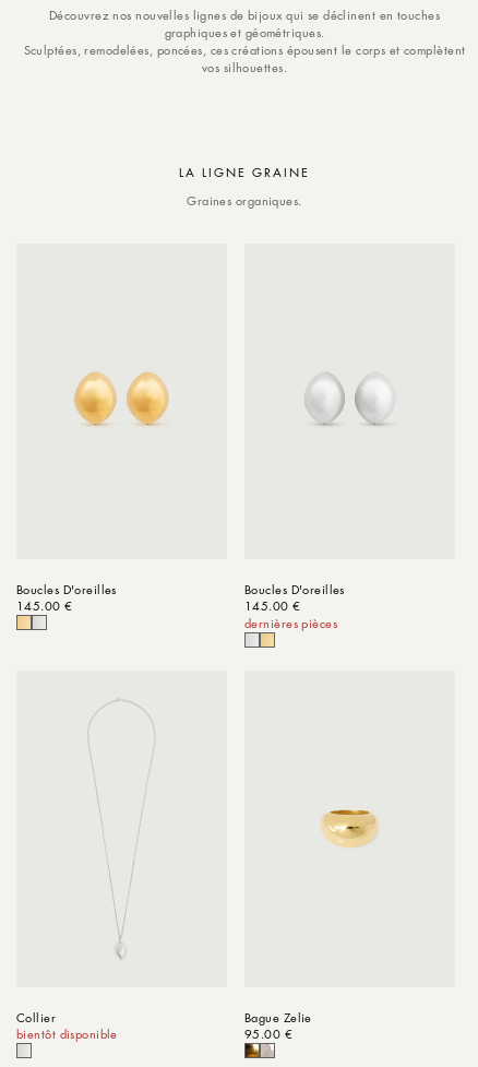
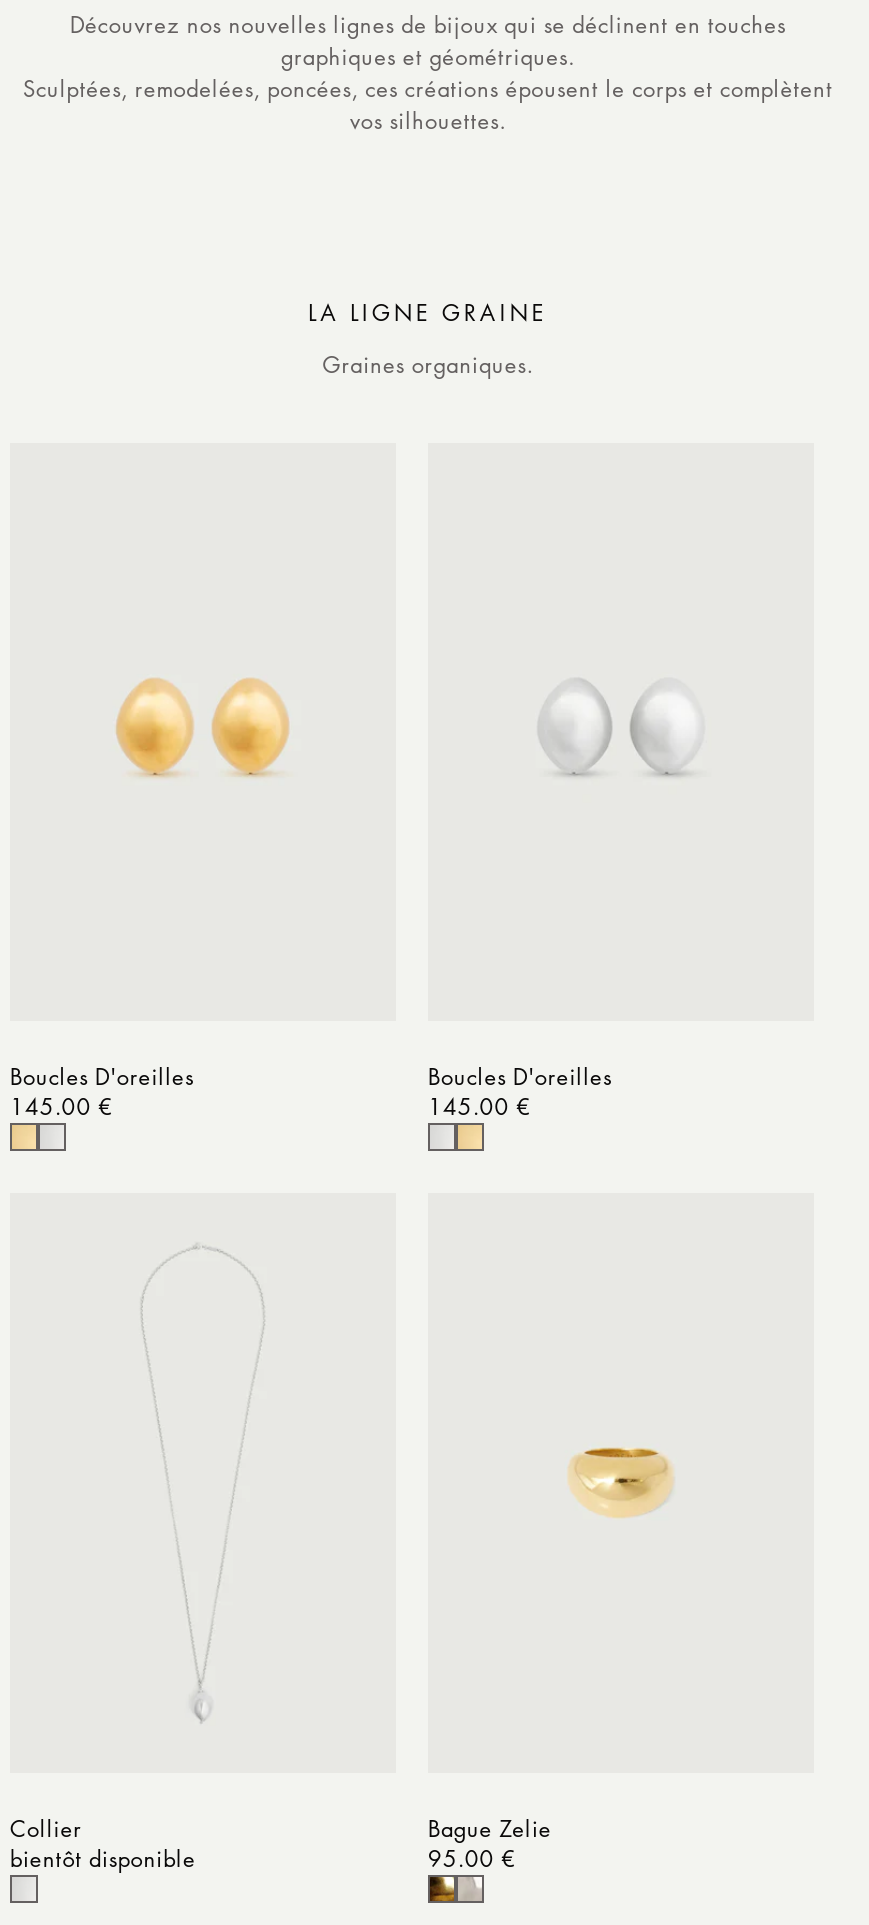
[244,615,337,631] dernières pièces -> none

